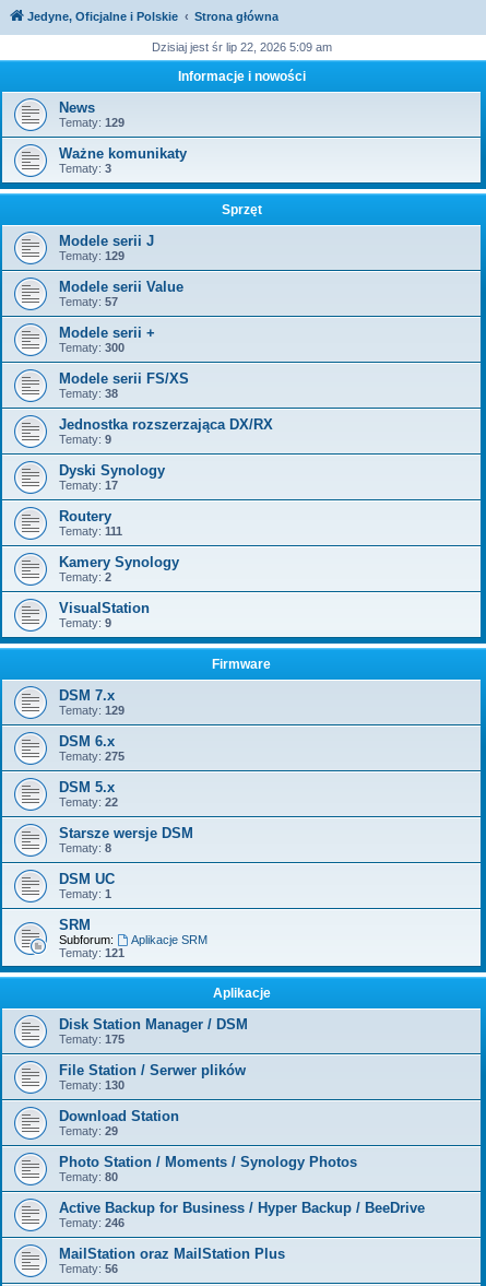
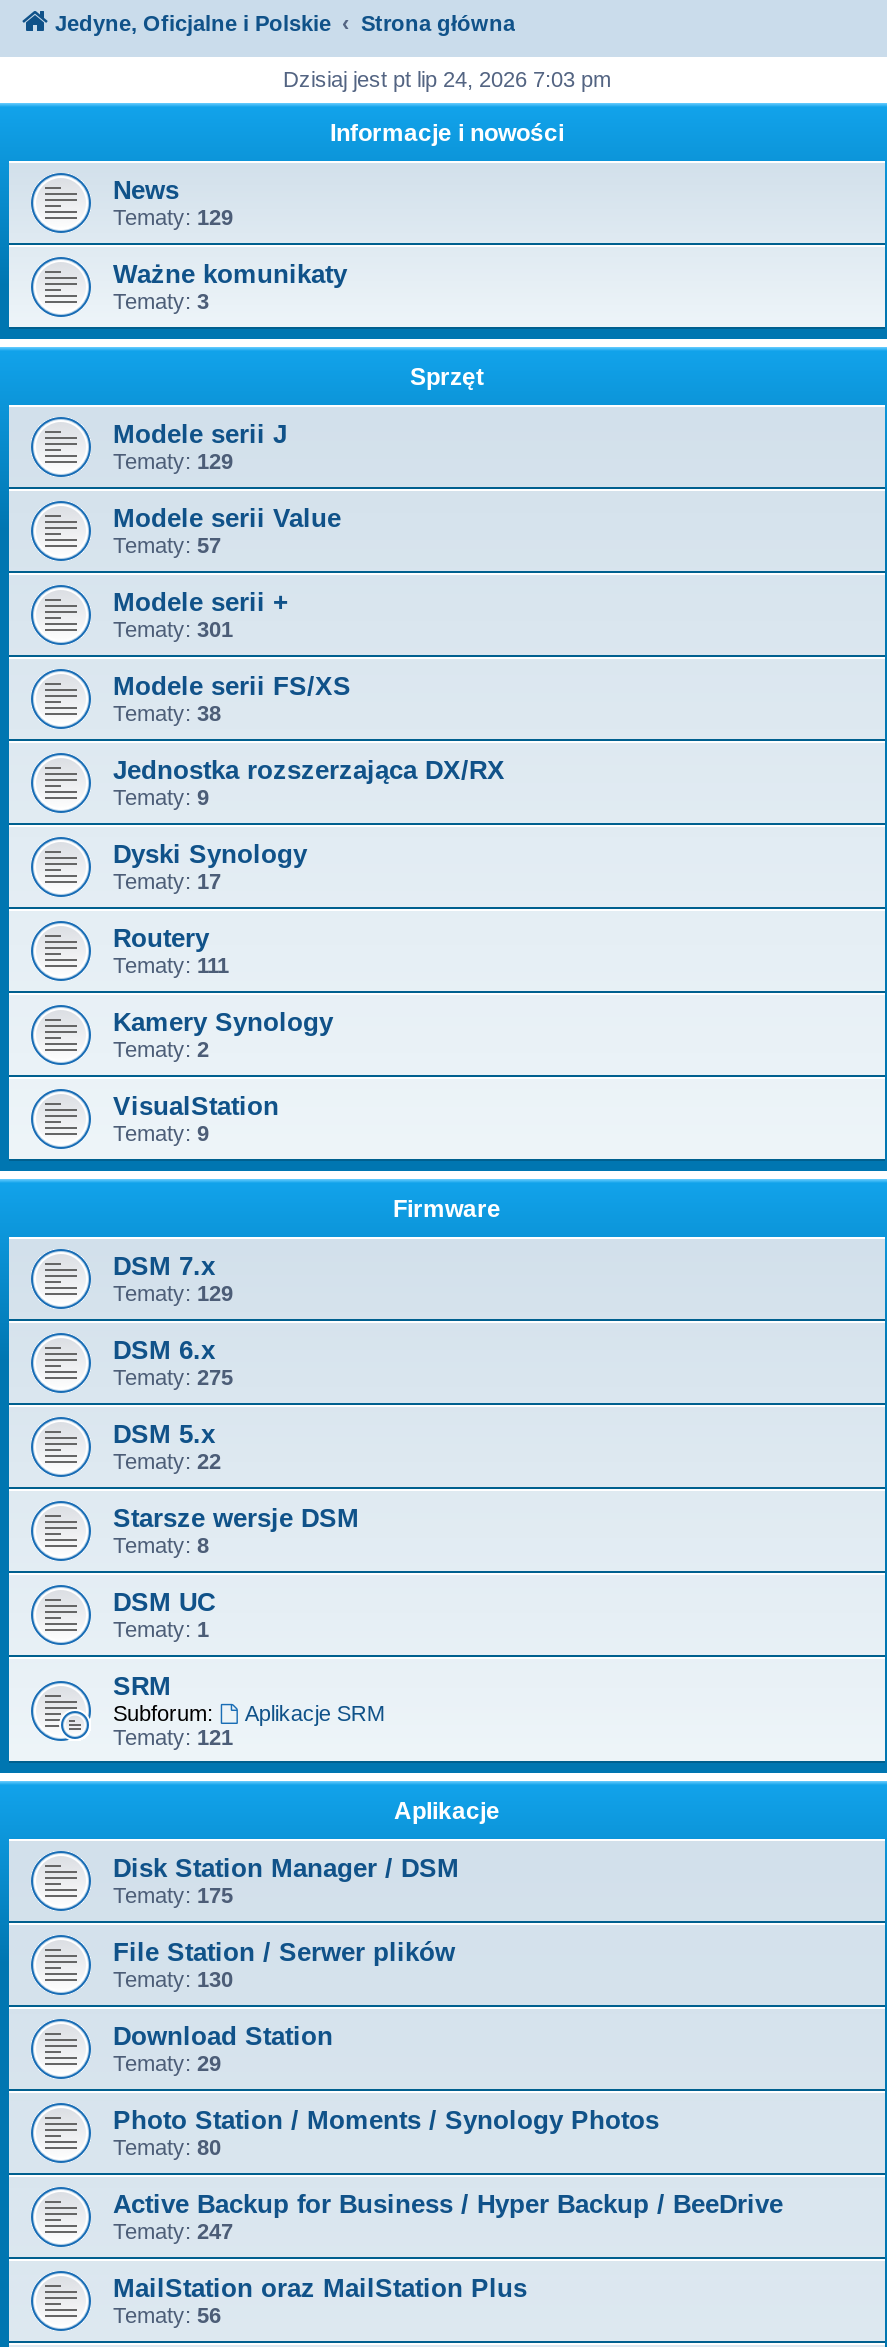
[151,40,331,54] Dzisiaj jest śr lip 22, 2026 5:09 am -> [283,67,611,91] Dzisiaj jest pt lip 24, 2026 7:03 pm
[59,341,125,354] Tematy: 300 -> [113,617,233,641] Tematy: 301
[59,1216,125,1229] Tematy: 246 -> [113,2219,233,2243] Tematy: 247

